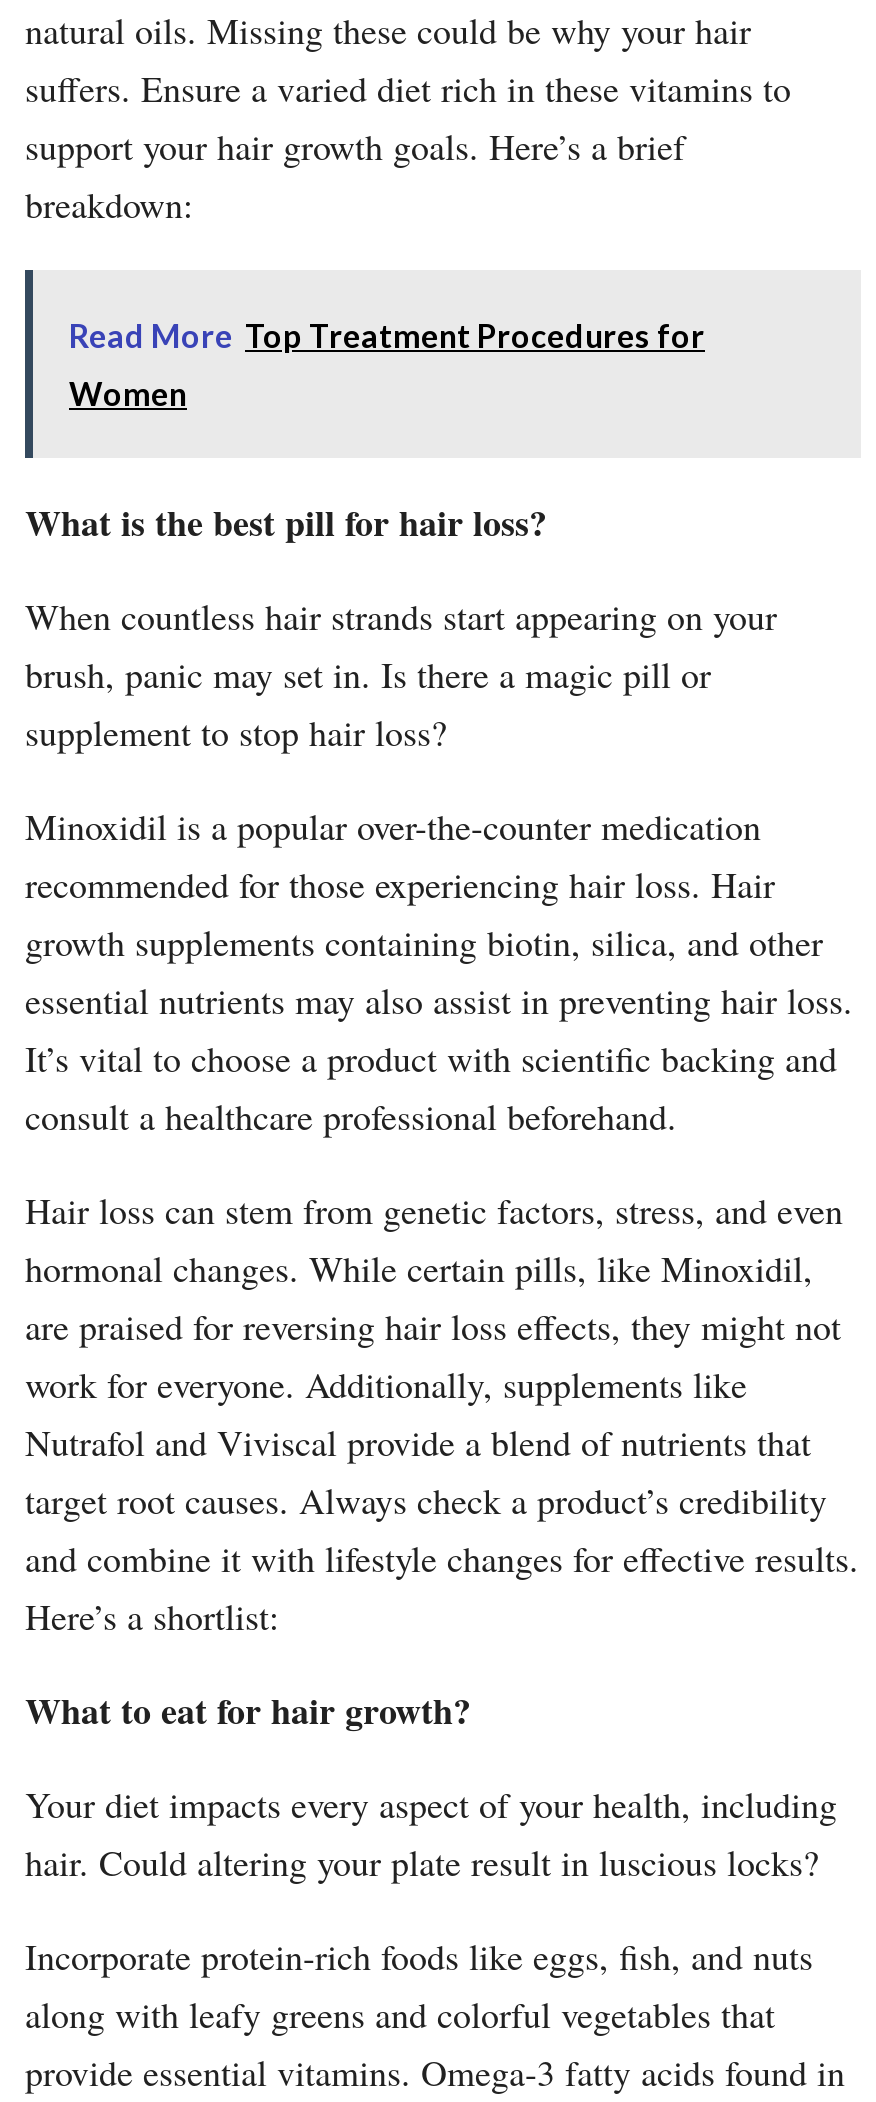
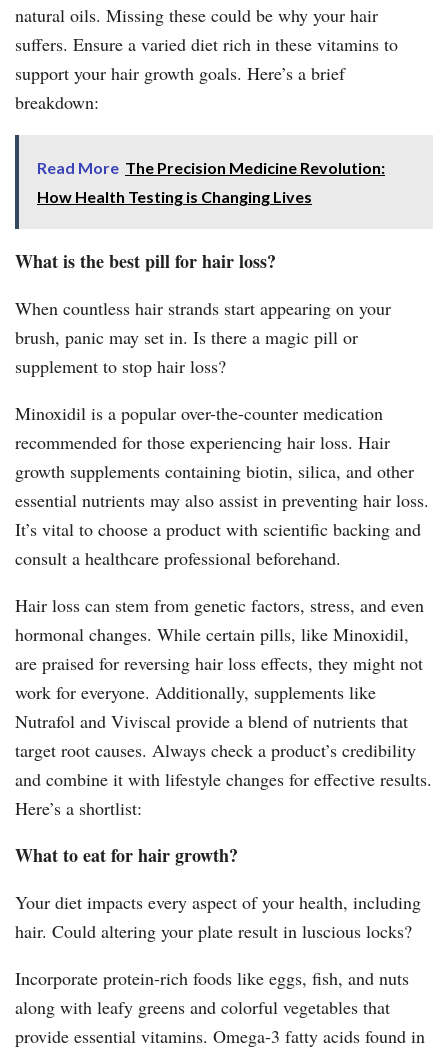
[69,315,705,353] Read More Top Treatment Procedures for -> [37,158,385,177] Read More The Precision Medicine Revolution:
[69,373,187,411] Women -> [37,187,312,206] How Health Testing is Changing Lives

